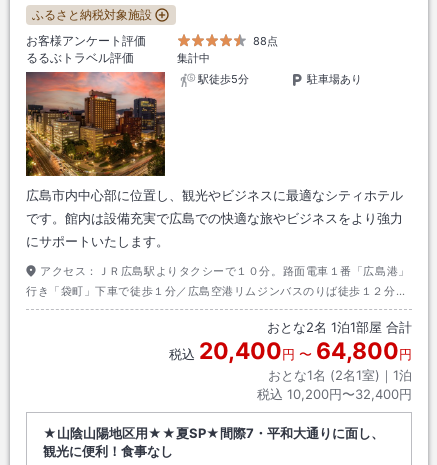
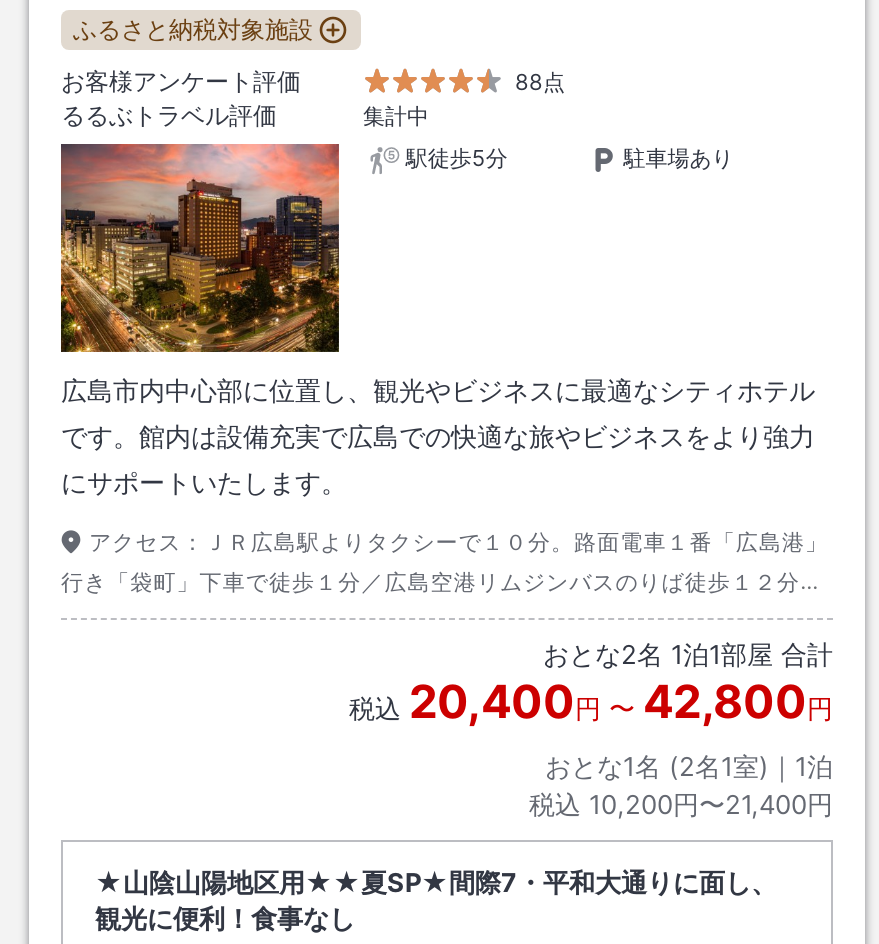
[267,319,412,335] おとな2名1泊1部屋 合計 -> [543,637,833,669] おとな2名 1泊1部屋 合計
[169,337,412,365] 税込20,400円〜64,800円 -> [349,673,833,729] 税込20,400円〜42,800円
[257,386,412,402] 税込 10,200円〜32,400円 -> [529,787,833,819] 税込 10,200円〜21,400円

